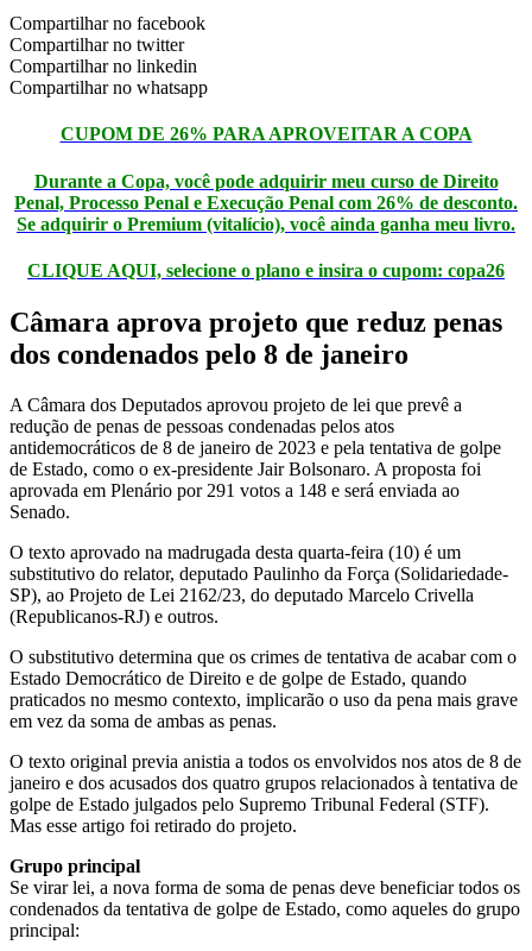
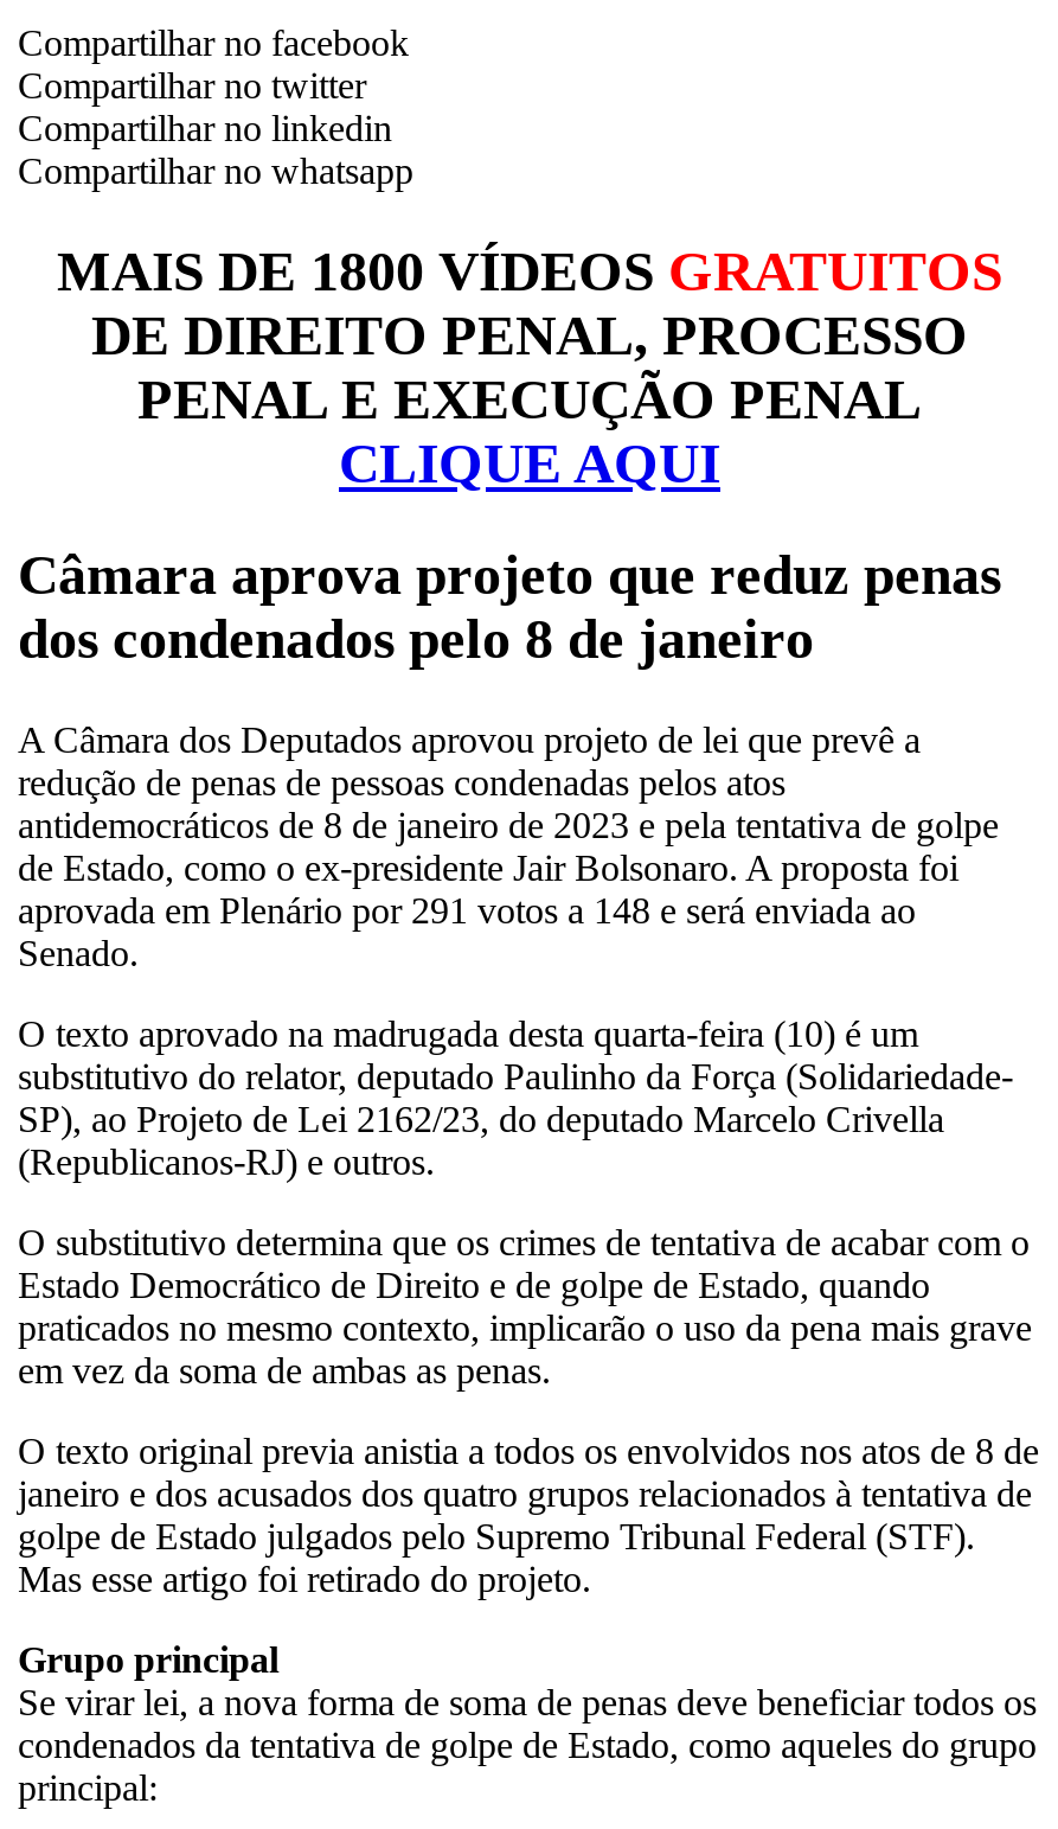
[14,124,518,281] CUPOM DE 26% PARA APROVEITAR A COPA | Durante a Copa, você pode adquirir meu curso de Direito | Penal, Processo Penal e Execução Penal com 26% de desconto. | Se adquirir o Premium (vitalício), você ainda ganha meu livro. | CLIQUE AQUI, selecione o plano e insira o cupom: copa26 -> [57,241,1002,495] MAIS DE 1800 VÍDEOS GRATUITOS | DE DIREITO PENAL, PROCESSO | PENAL E EXECUÇÃO PENAL | CLIQUE AQUI

